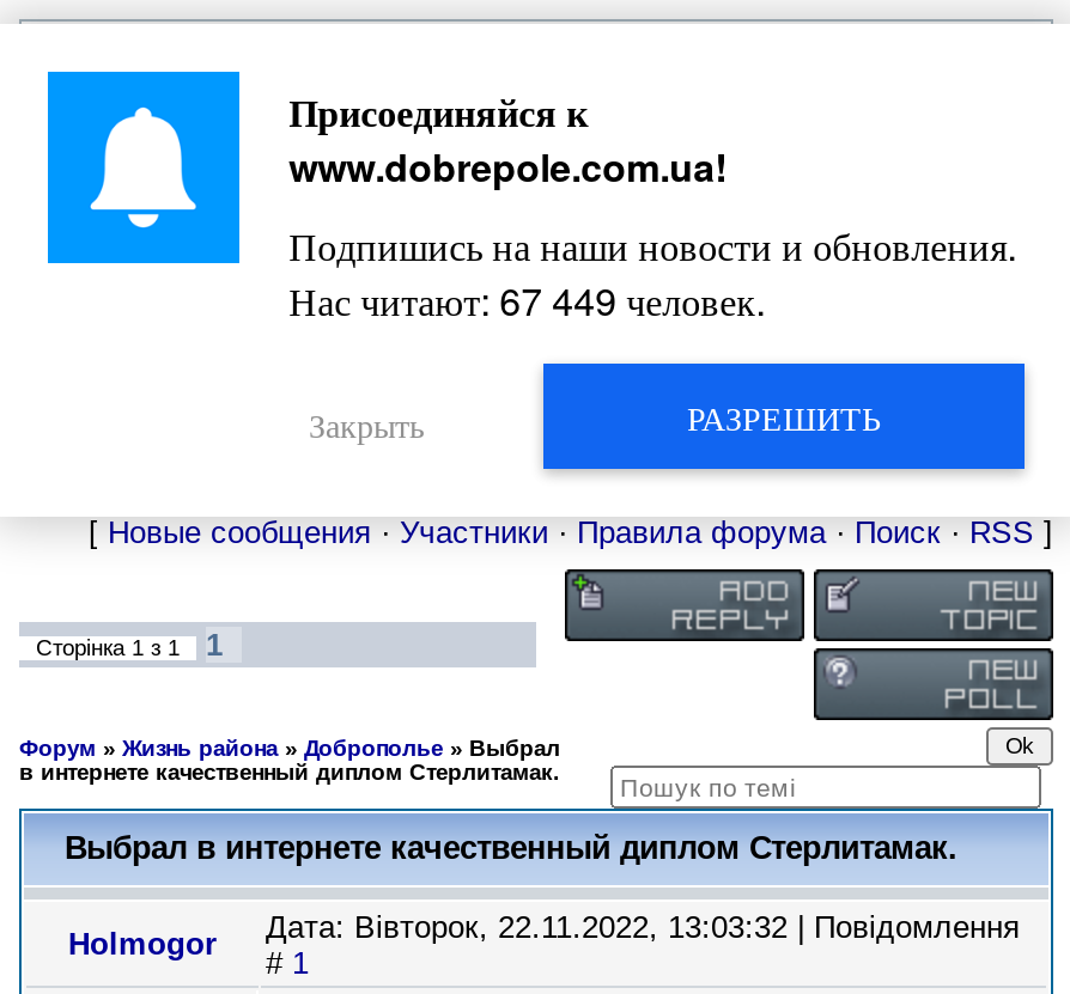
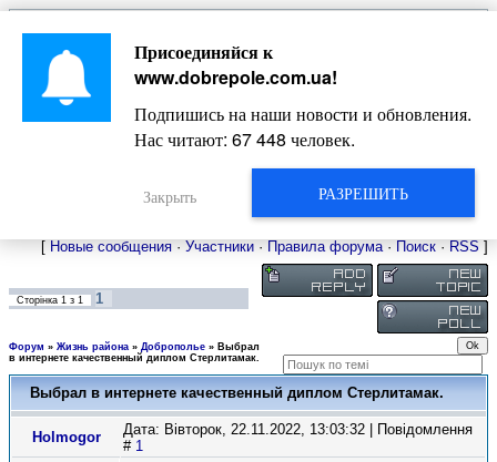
[289,273,765,328] Нас читают: 67 449 человек. -> [134,126,355,152] Нас читают: 67 448 человек.

